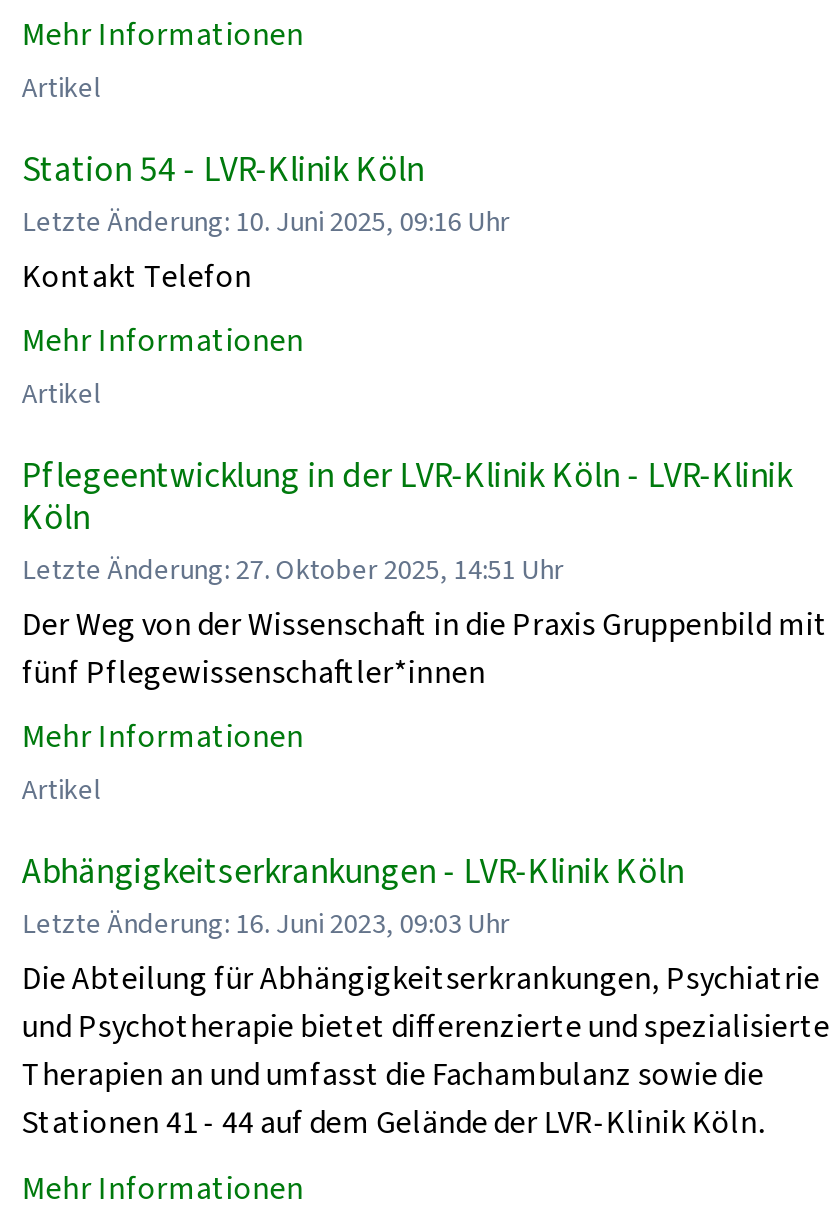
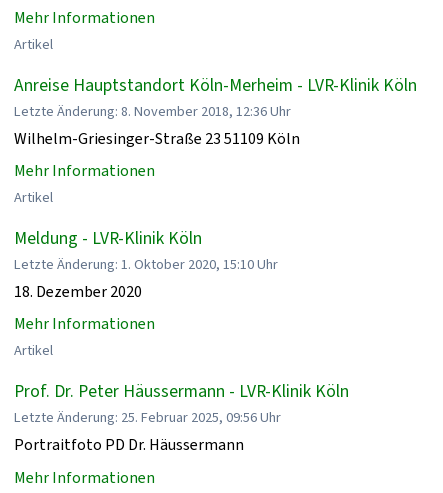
[22,144,510,297] Station 54 - LVR-Klinik Köln | Letzte Änderung: 10. Juni 2025, 09:16 Uhr | Kontakt Telefon -> [14,73,417,149] Anreise Hauptstandort Köln-Merheim - LVR-Klinik Köln | Letzte Änderung: 8. November 2018, 12:36 Uhr | Wilhelm-Griesinger-Straße 23 51109 Köln
[22,451,828,693] Pflegeentwicklung in der LVR-Klinik Köln - LVR-Klinik | Köln | Letzte Änderung: 27. Oktober 2025, 14:51 Uhr | Der Weg von der Wissenschaft in die Praxis Gruppenbild mit | fünf Pflegewissenschaftler*innen -> [14,226,278,302] Meldung - LVR-Klinik Köln | Letzte Änderung: 1. Oktober 2020, 15:10 Uhr | 18. Dezember 2020
[22,847,830,1144] Abhängigkeitserkrankungen - LVR-Klinik Köln | Letzte Änderung: 16. Juni 2023, 09:03 Uhr | Die Abteilung für Abhängigkeitserkrankungen, Psychiatrie | und Psychotherapie bietet differenzierte und spezialisierte | Therapien an und umfasst die Fachambulanz sowie die | Stationen 41 - 44 auf dem Gelände der LVR-Klinik Köln. -> [14,379,349,455] Prof. Dr. Peter Häussermann - LVR-Klinik Köln | Letzte Änderung: 25. Februar 2025, 09:56 Uhr | Portraitfoto PD Dr. Häussermann

